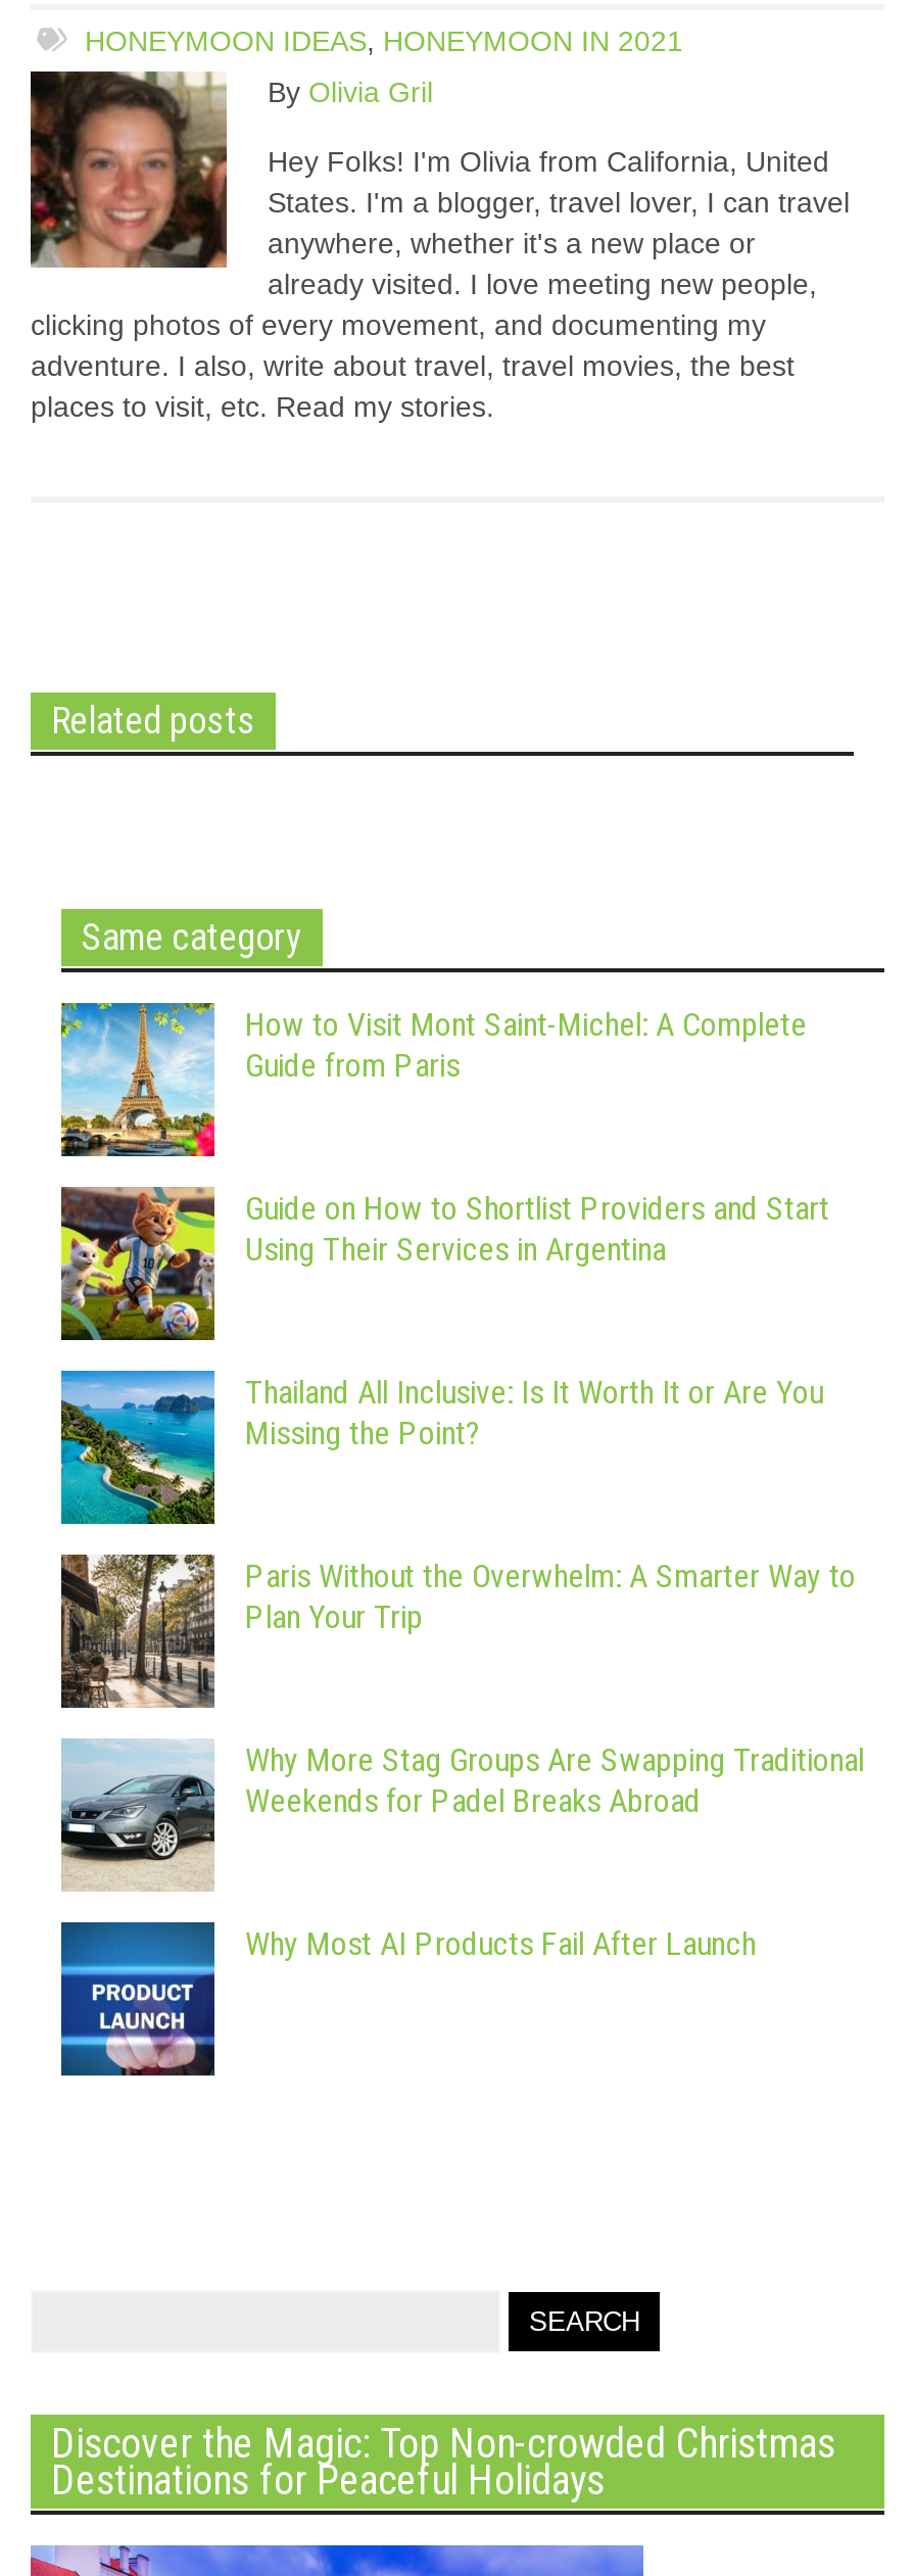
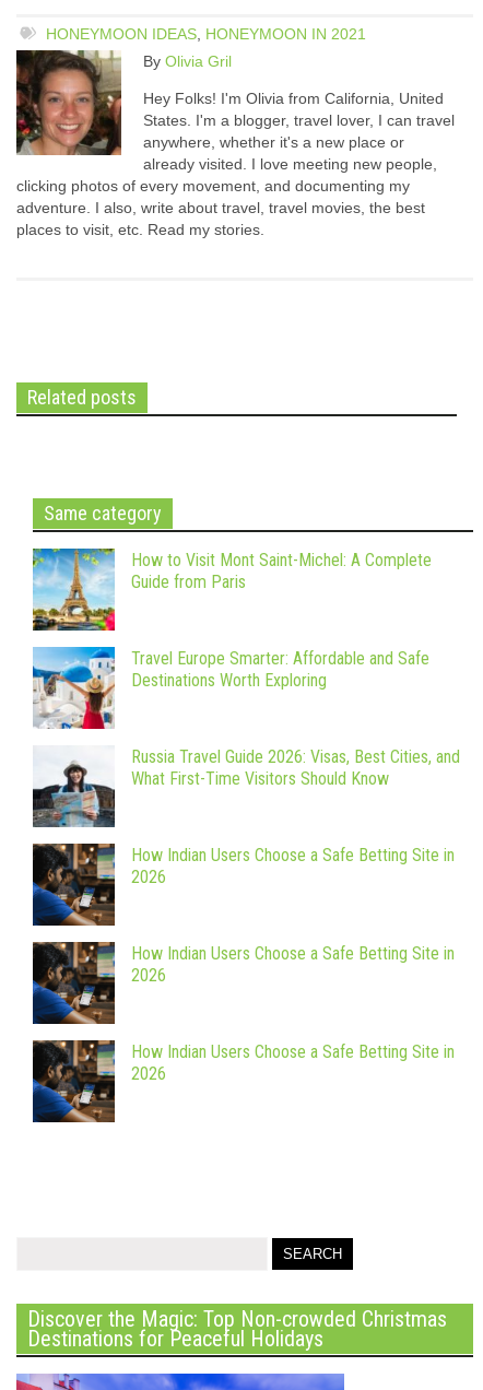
[59,1185,829,1342] [image] | Guide on How to Shortlist Providers and Start | Using Their Services in Argentina -> [32,646,429,730] [image] | Travel Europe Smarter: Affordable and Safe | Destinations Worth Exploring
[59,1369,823,1526] [image] | Thailand All Inclusive: Is It Worth It or Are You | Missing the Point? -> [32,745,460,828] [image] | Russia Travel Guide 2026: Visas, Best Cities, and | What First-Time Visitors Should Know
[59,1553,856,1710] [image] | Paris Without the Overwhelm: A Smarter Way to | Plan Your Trip -> [32,843,455,927] [image] | How Indian Users Choose a Safe Betting Site in | 2026
[59,1738,864,1892] [image] | Why More Stag Groups Are Swapping Traditional | Weekends for Padel Breaks Abroad -> [32,941,455,1025] [image] | How Indian Users Choose a Safe Betting Site in | 2026
[59,1920,756,2078] [image] | Why Most AI Products Fail After Launch -> [32,1039,455,1123] [image] | How Indian Users Choose a Safe Betting Site in | 2026

